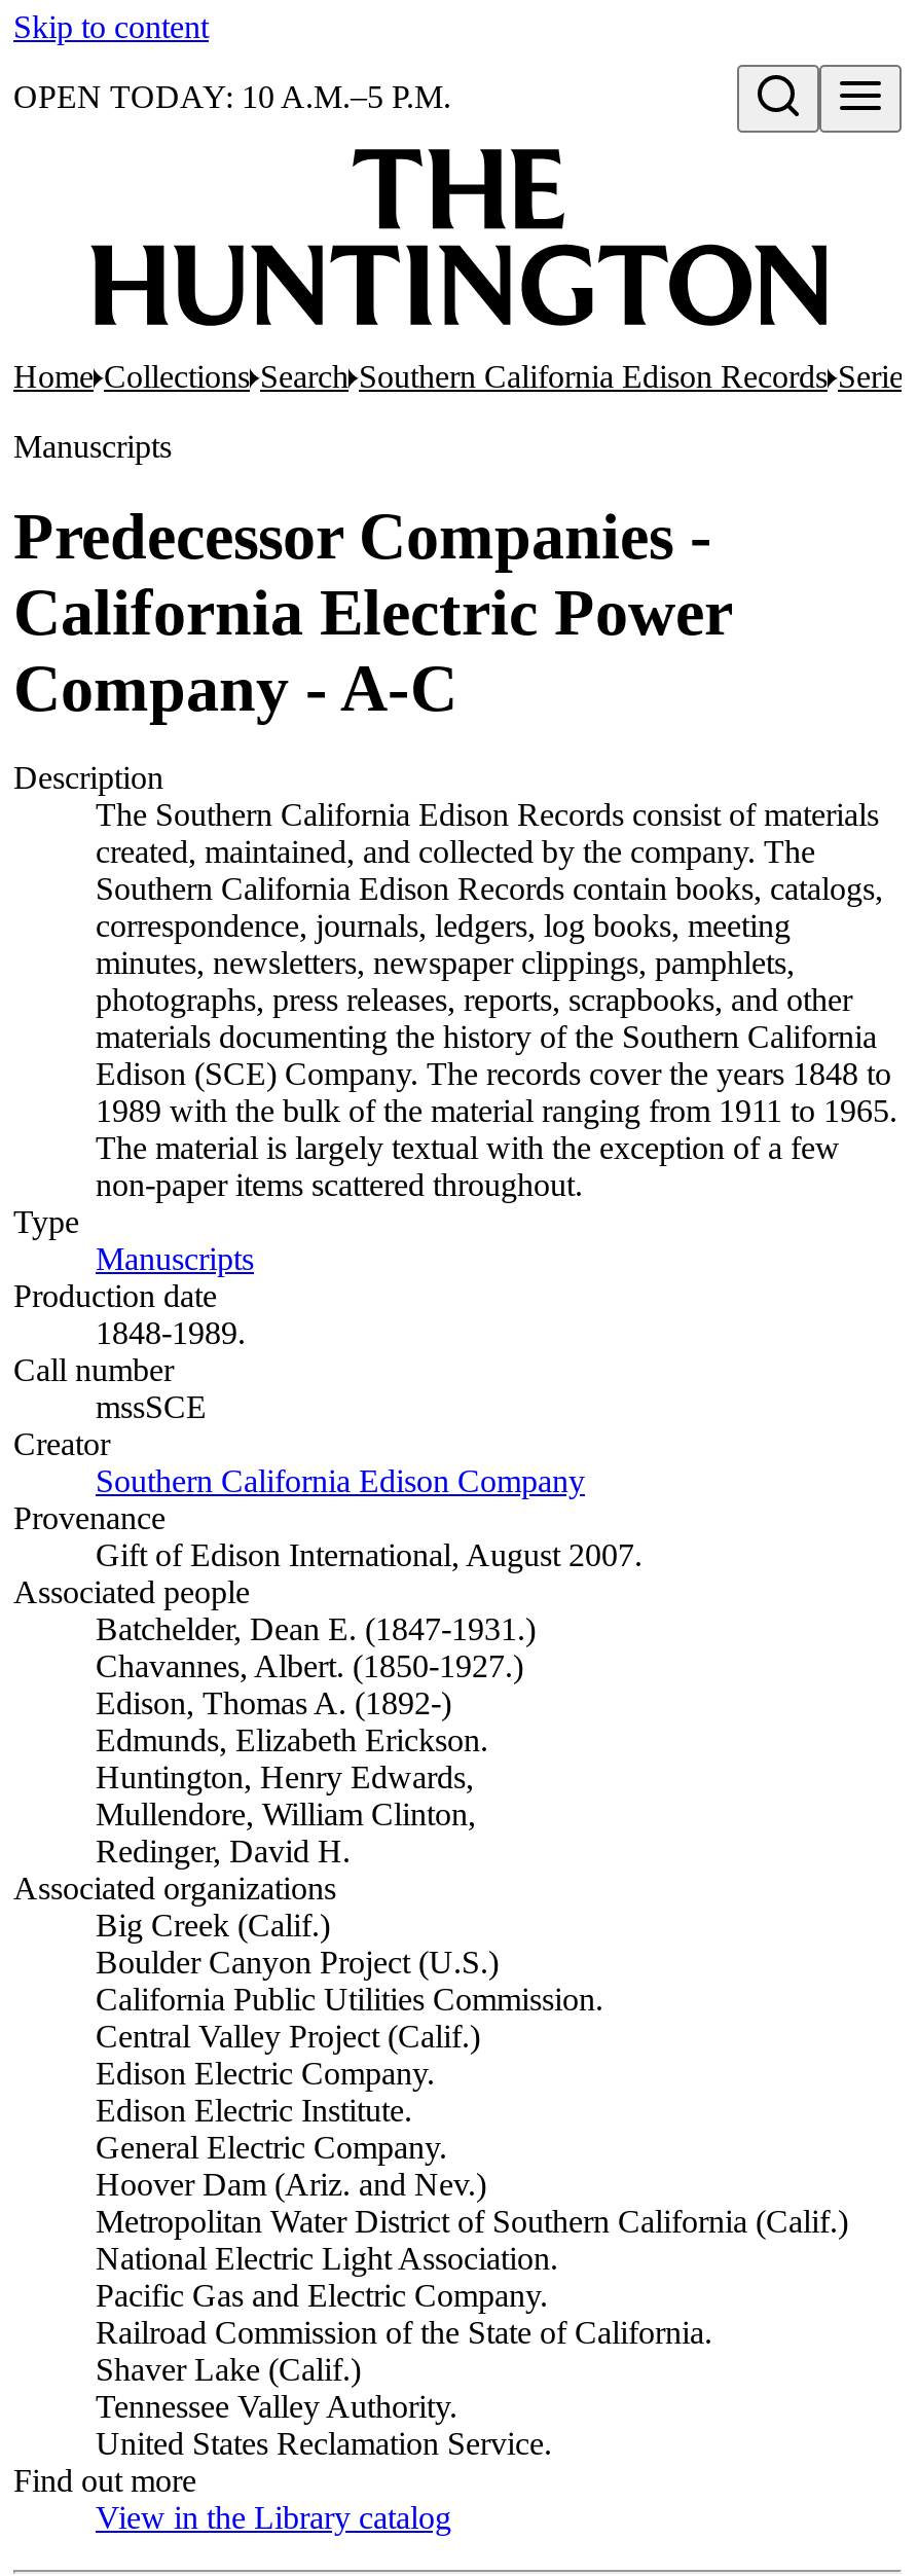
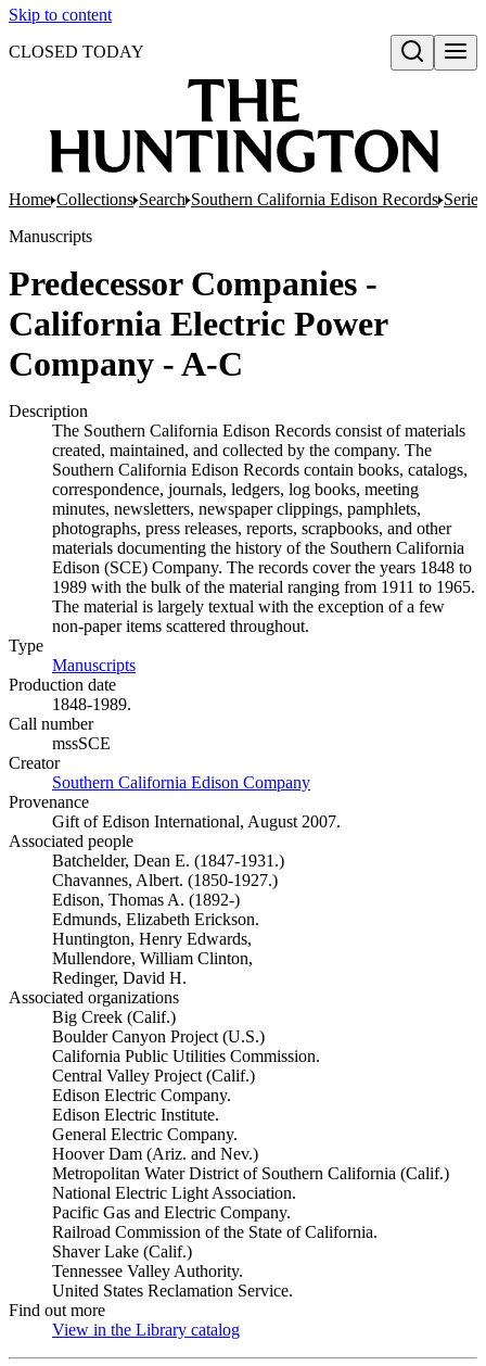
[13,79,451,114] OPEN TODAY: 10 A.M.–5 P.M. -> [9,42,144,61] CLOSED TODAY

